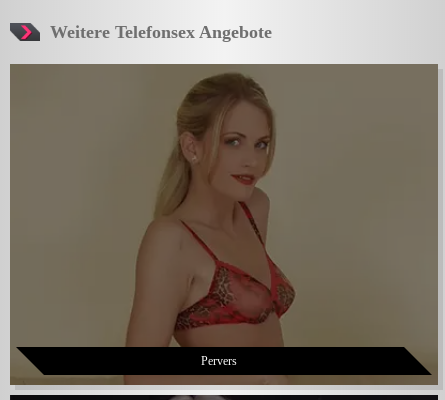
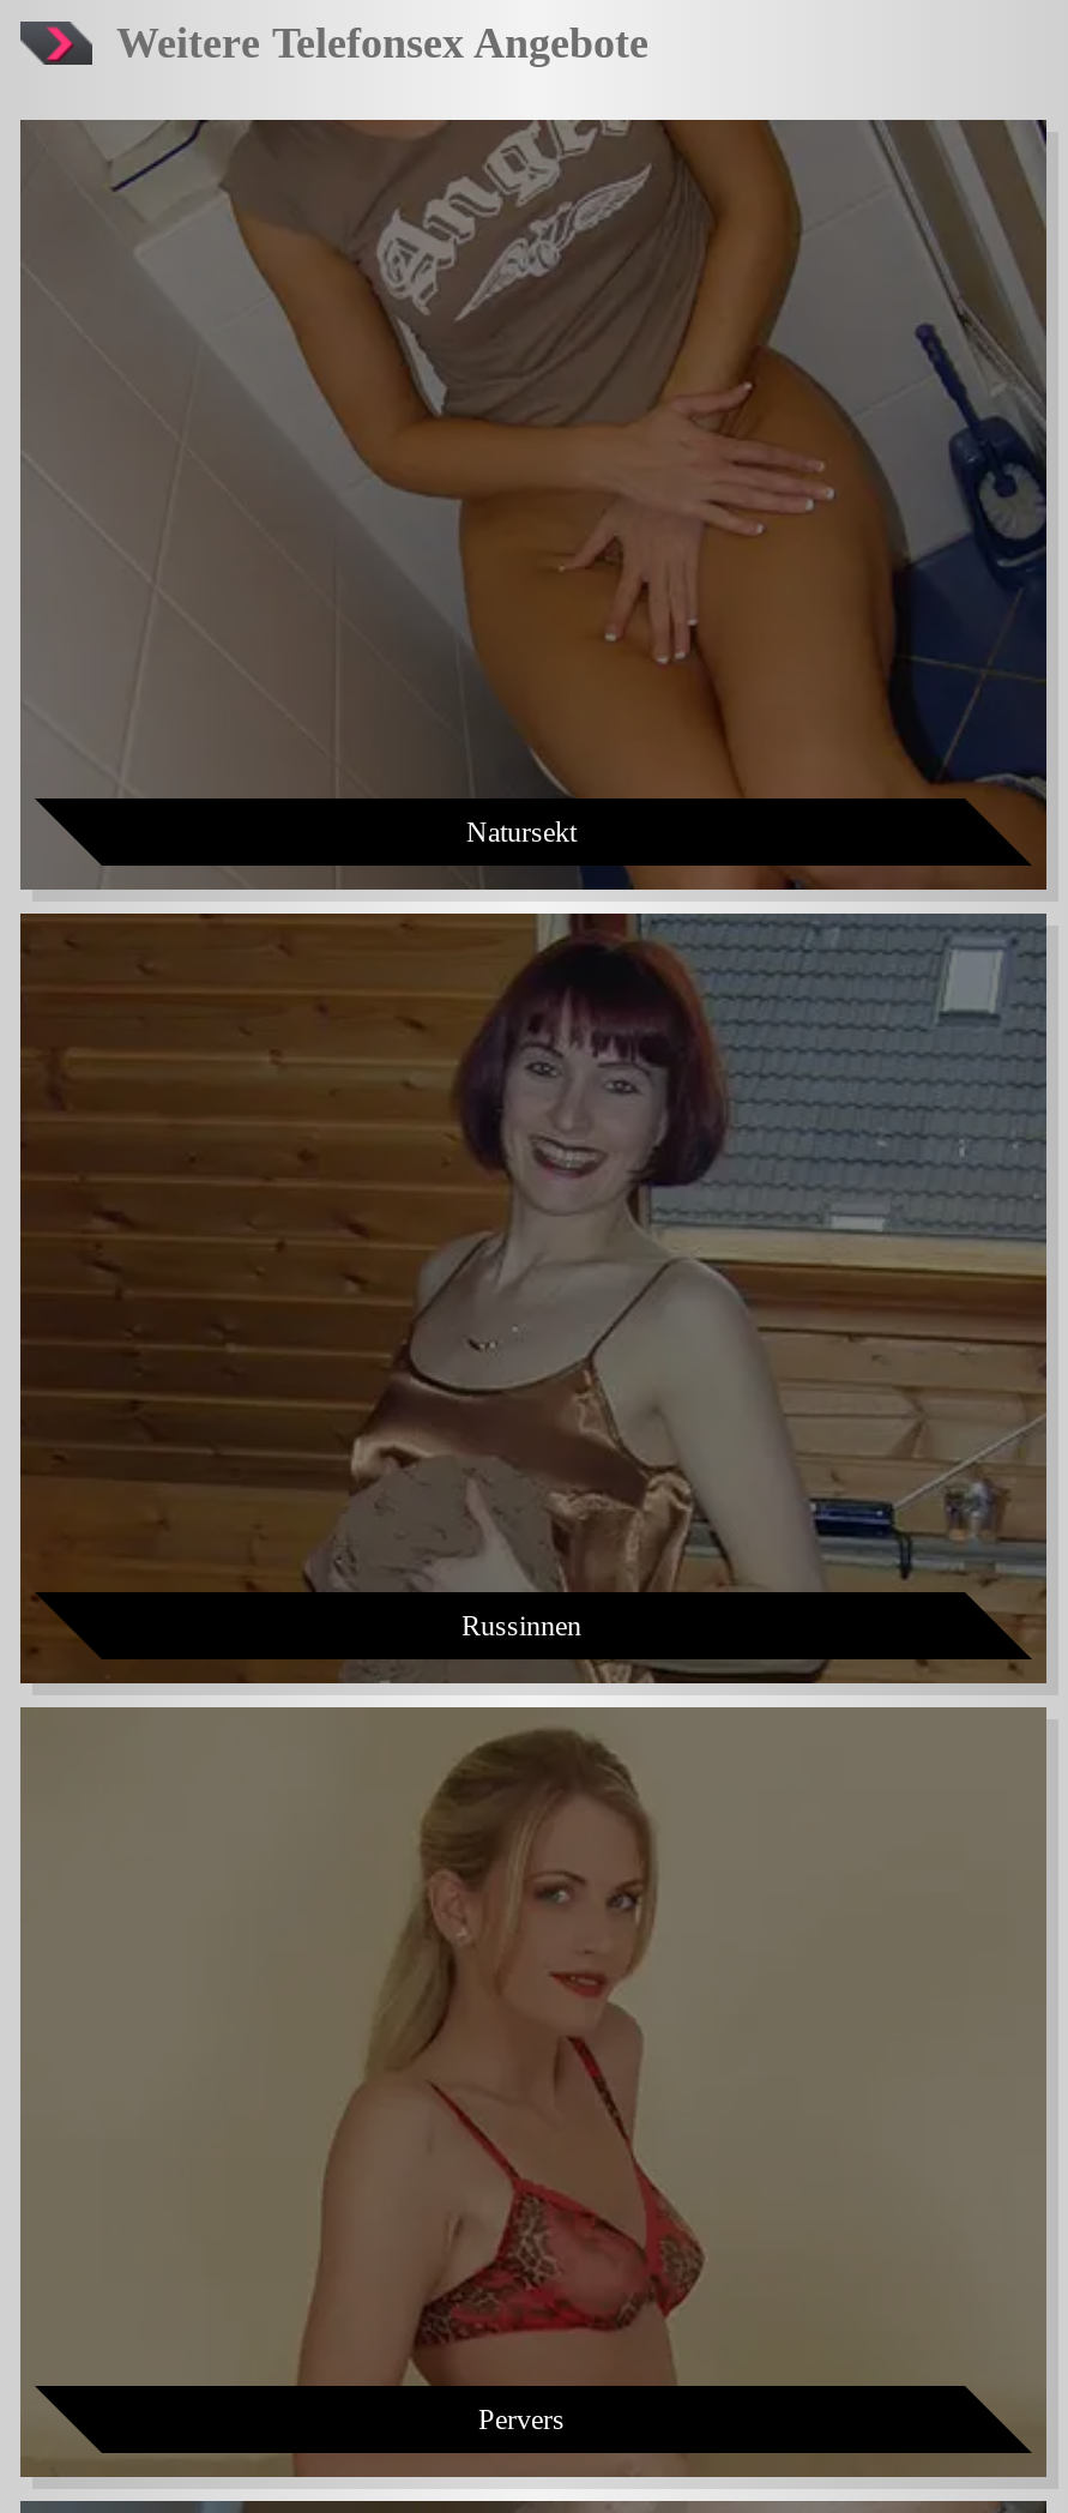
none -> [20,914,1046,1688] [image] | Russinnen
none -> [25,120,1046,892] [image] | Natursekt

